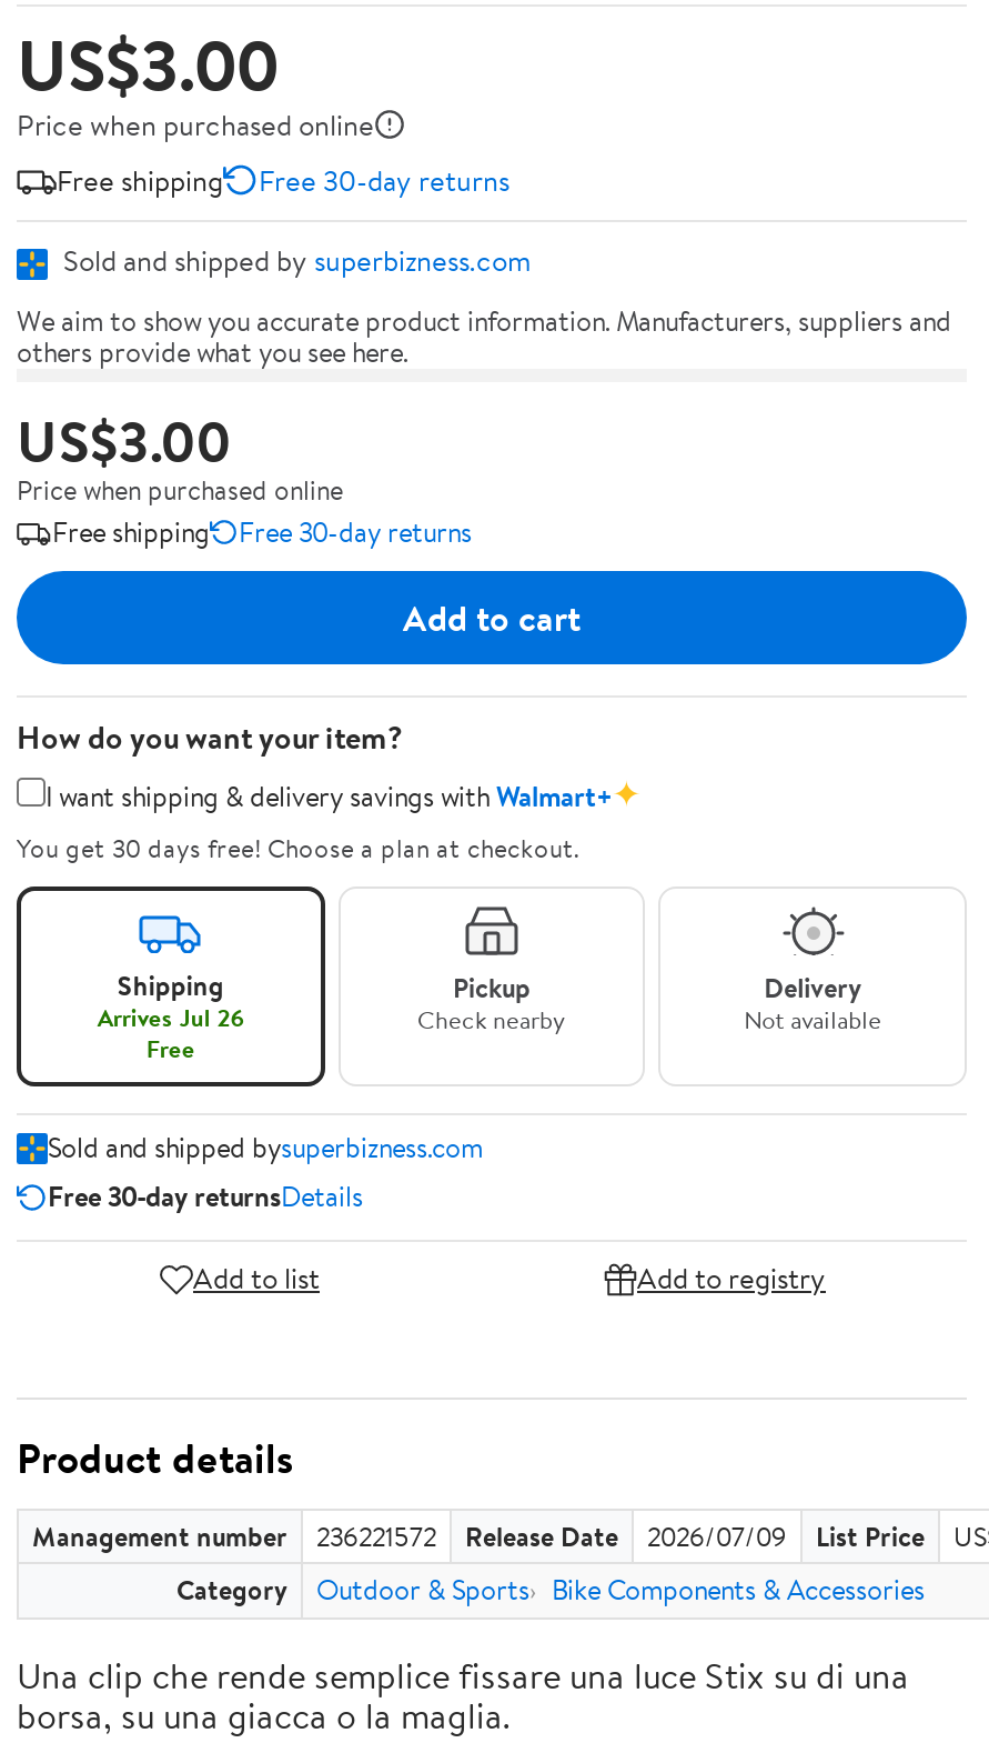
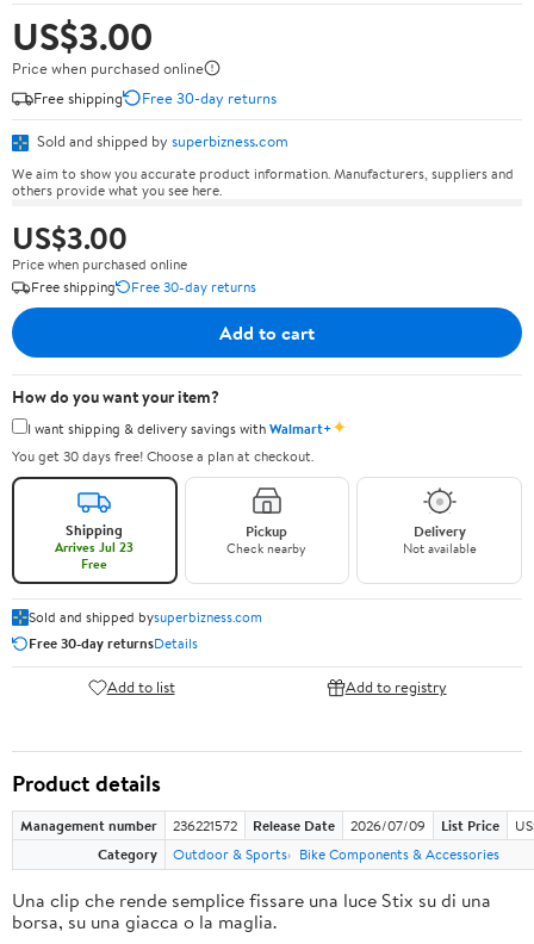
[97,1000,244,1035] Arrives Jul 26 -> [55,538,134,557] Arrives Jul 23

